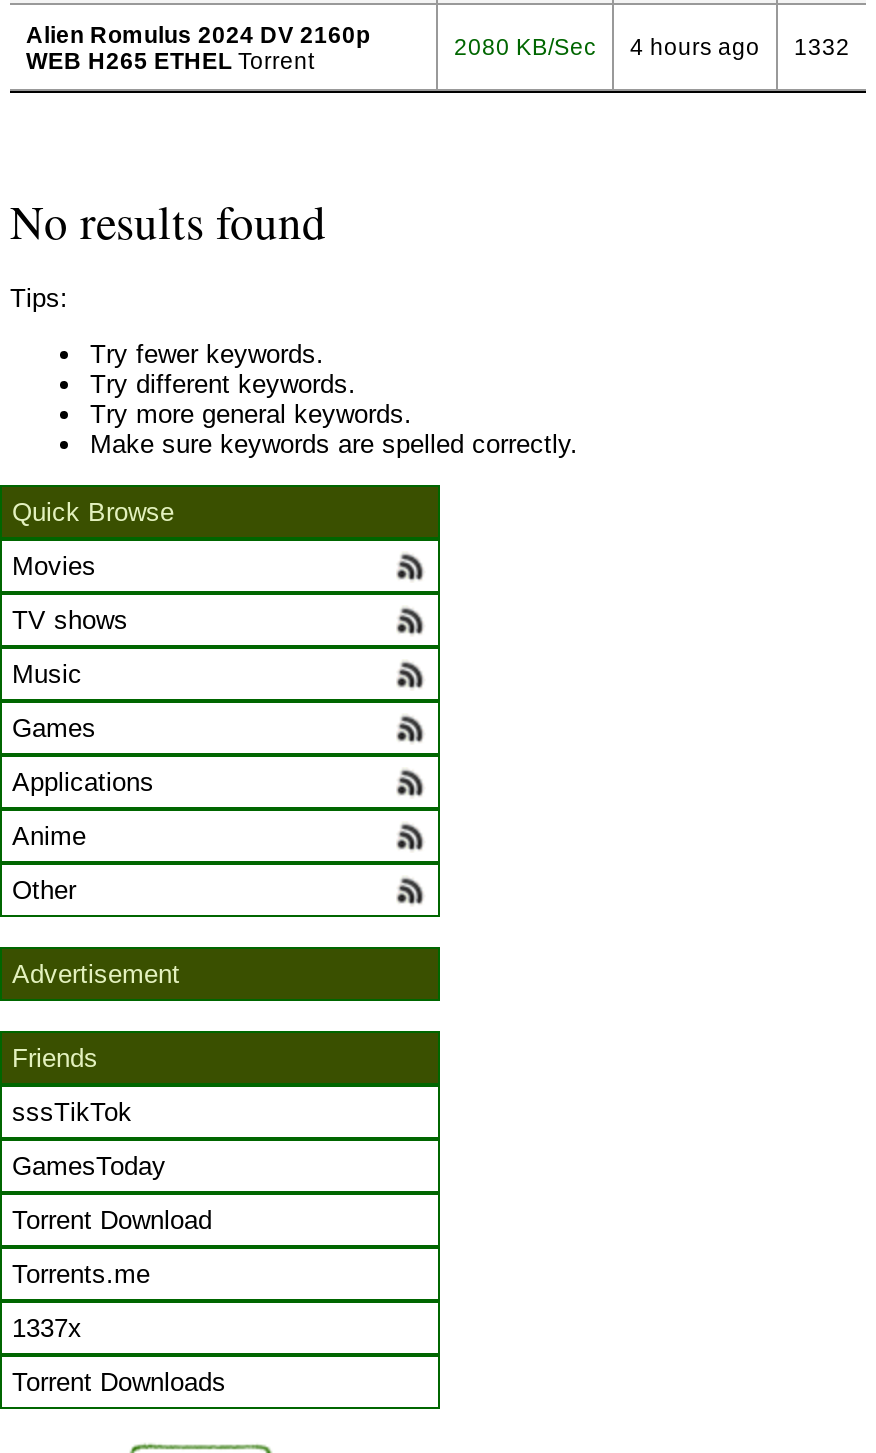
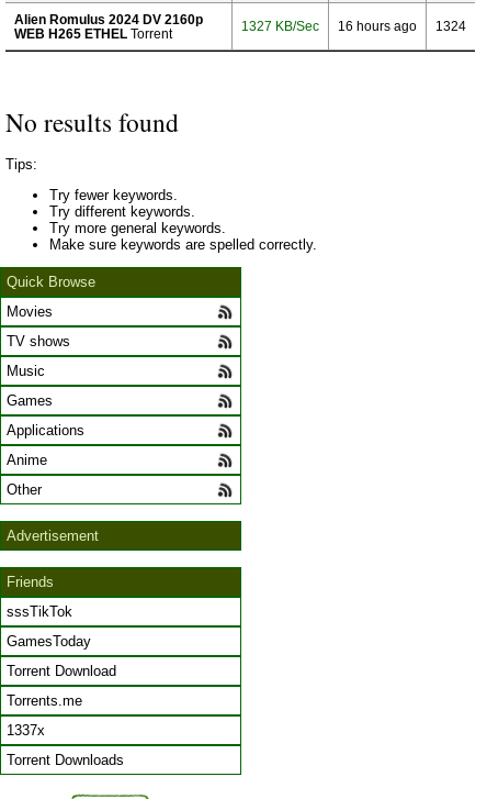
[454,33,596,59] 2080 KB/Sec -> [241,19,319,33] 1327 KB/Sec
[630,33,760,59] 4 hours ago -> [338,19,417,33] 16 hours ago
[794,33,850,59] 1332 -> [435,19,466,33] 1324

